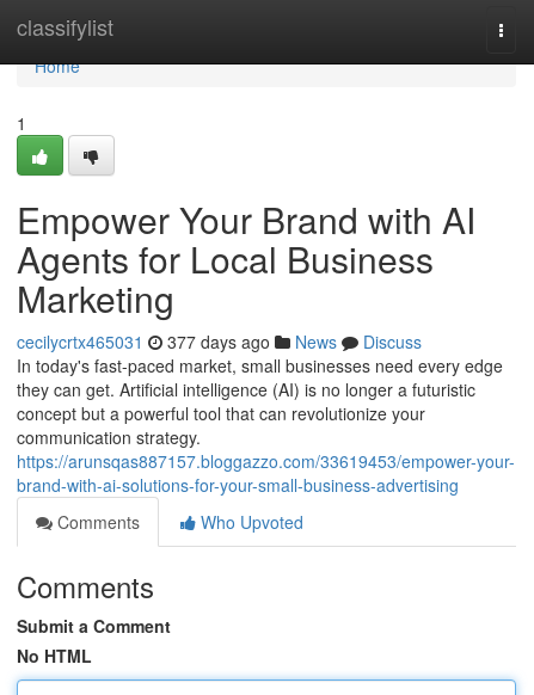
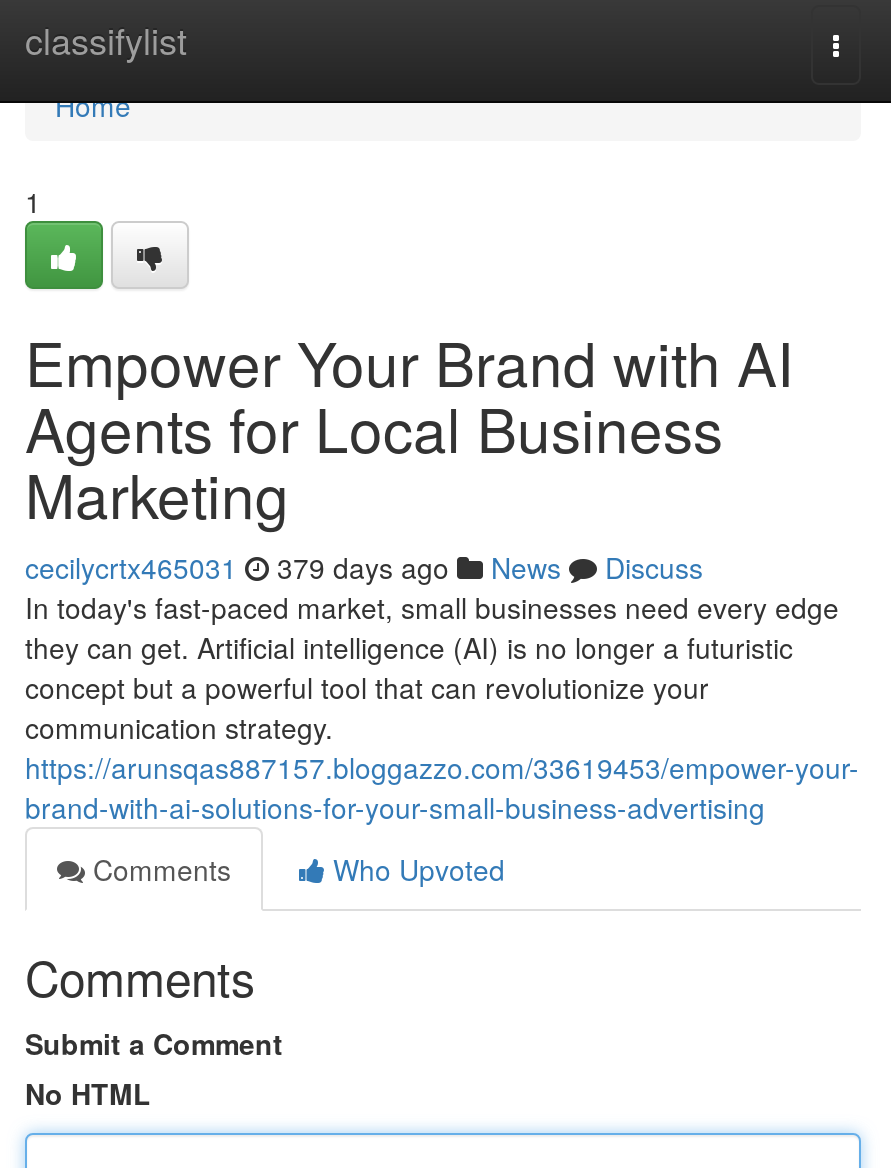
[17,330,422,353] cecilycrtx465031 377 days ago News Discuss -> [25,547,703,587] cecilycrtx465031 379 days ago News Discuss

